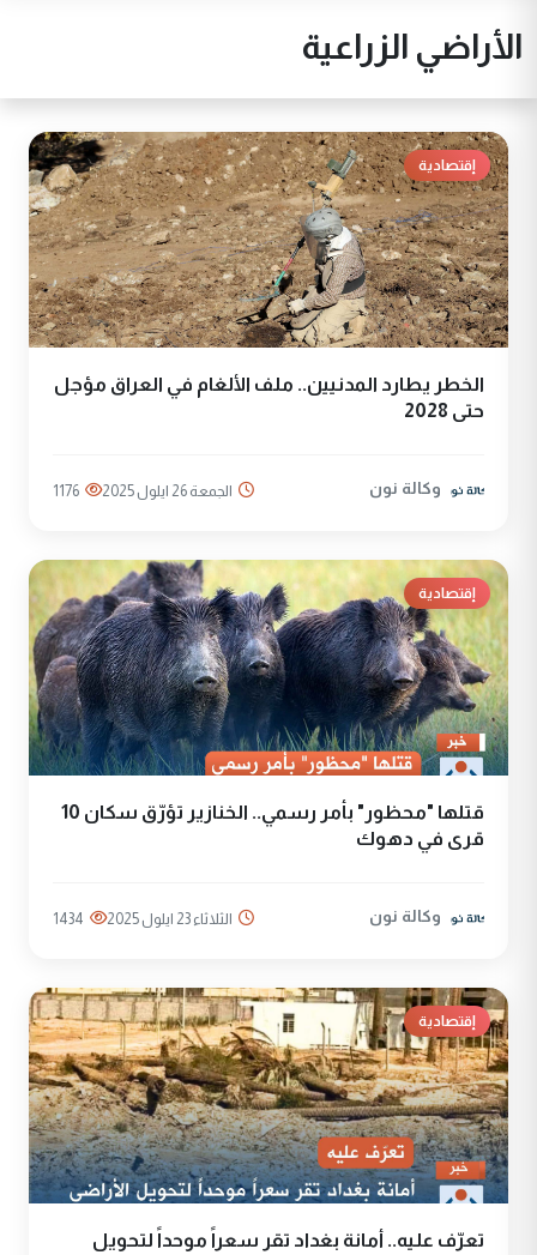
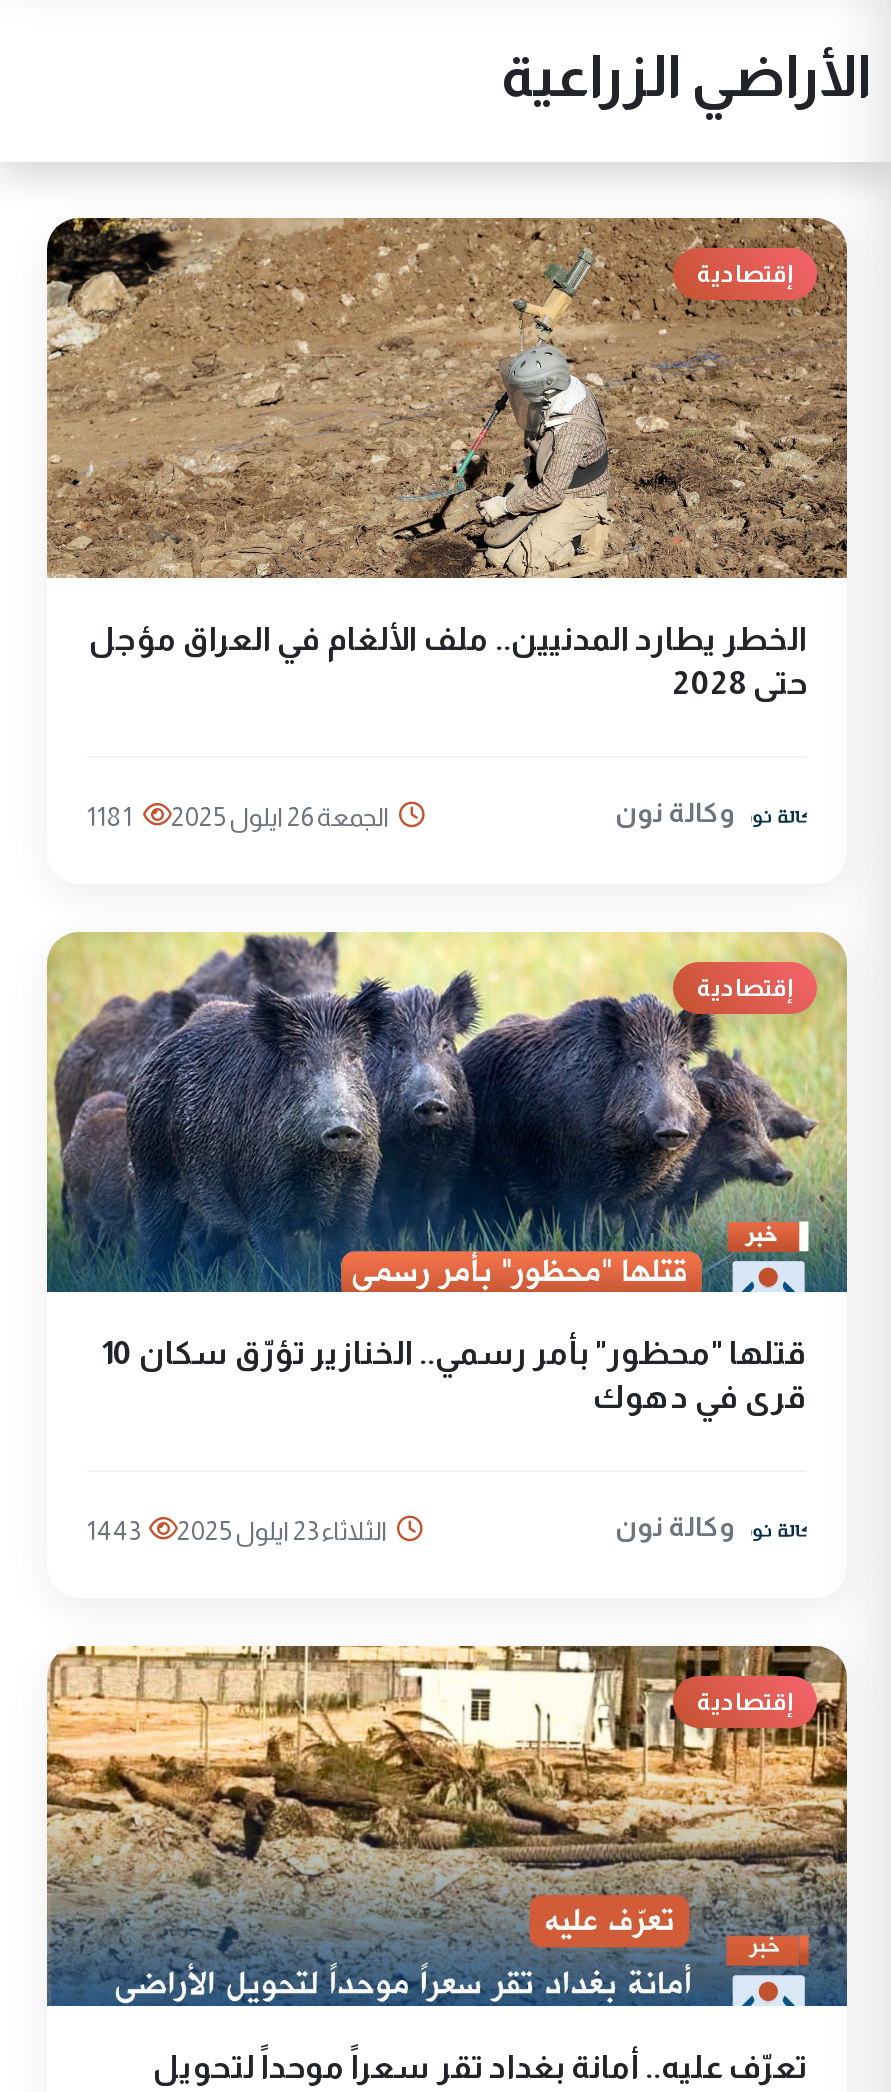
[53,481,79,499] 1176 -> [87,801,133,831] 1181
[53,909,84,927] 1434 -> [87,1515,139,1545] 1443

